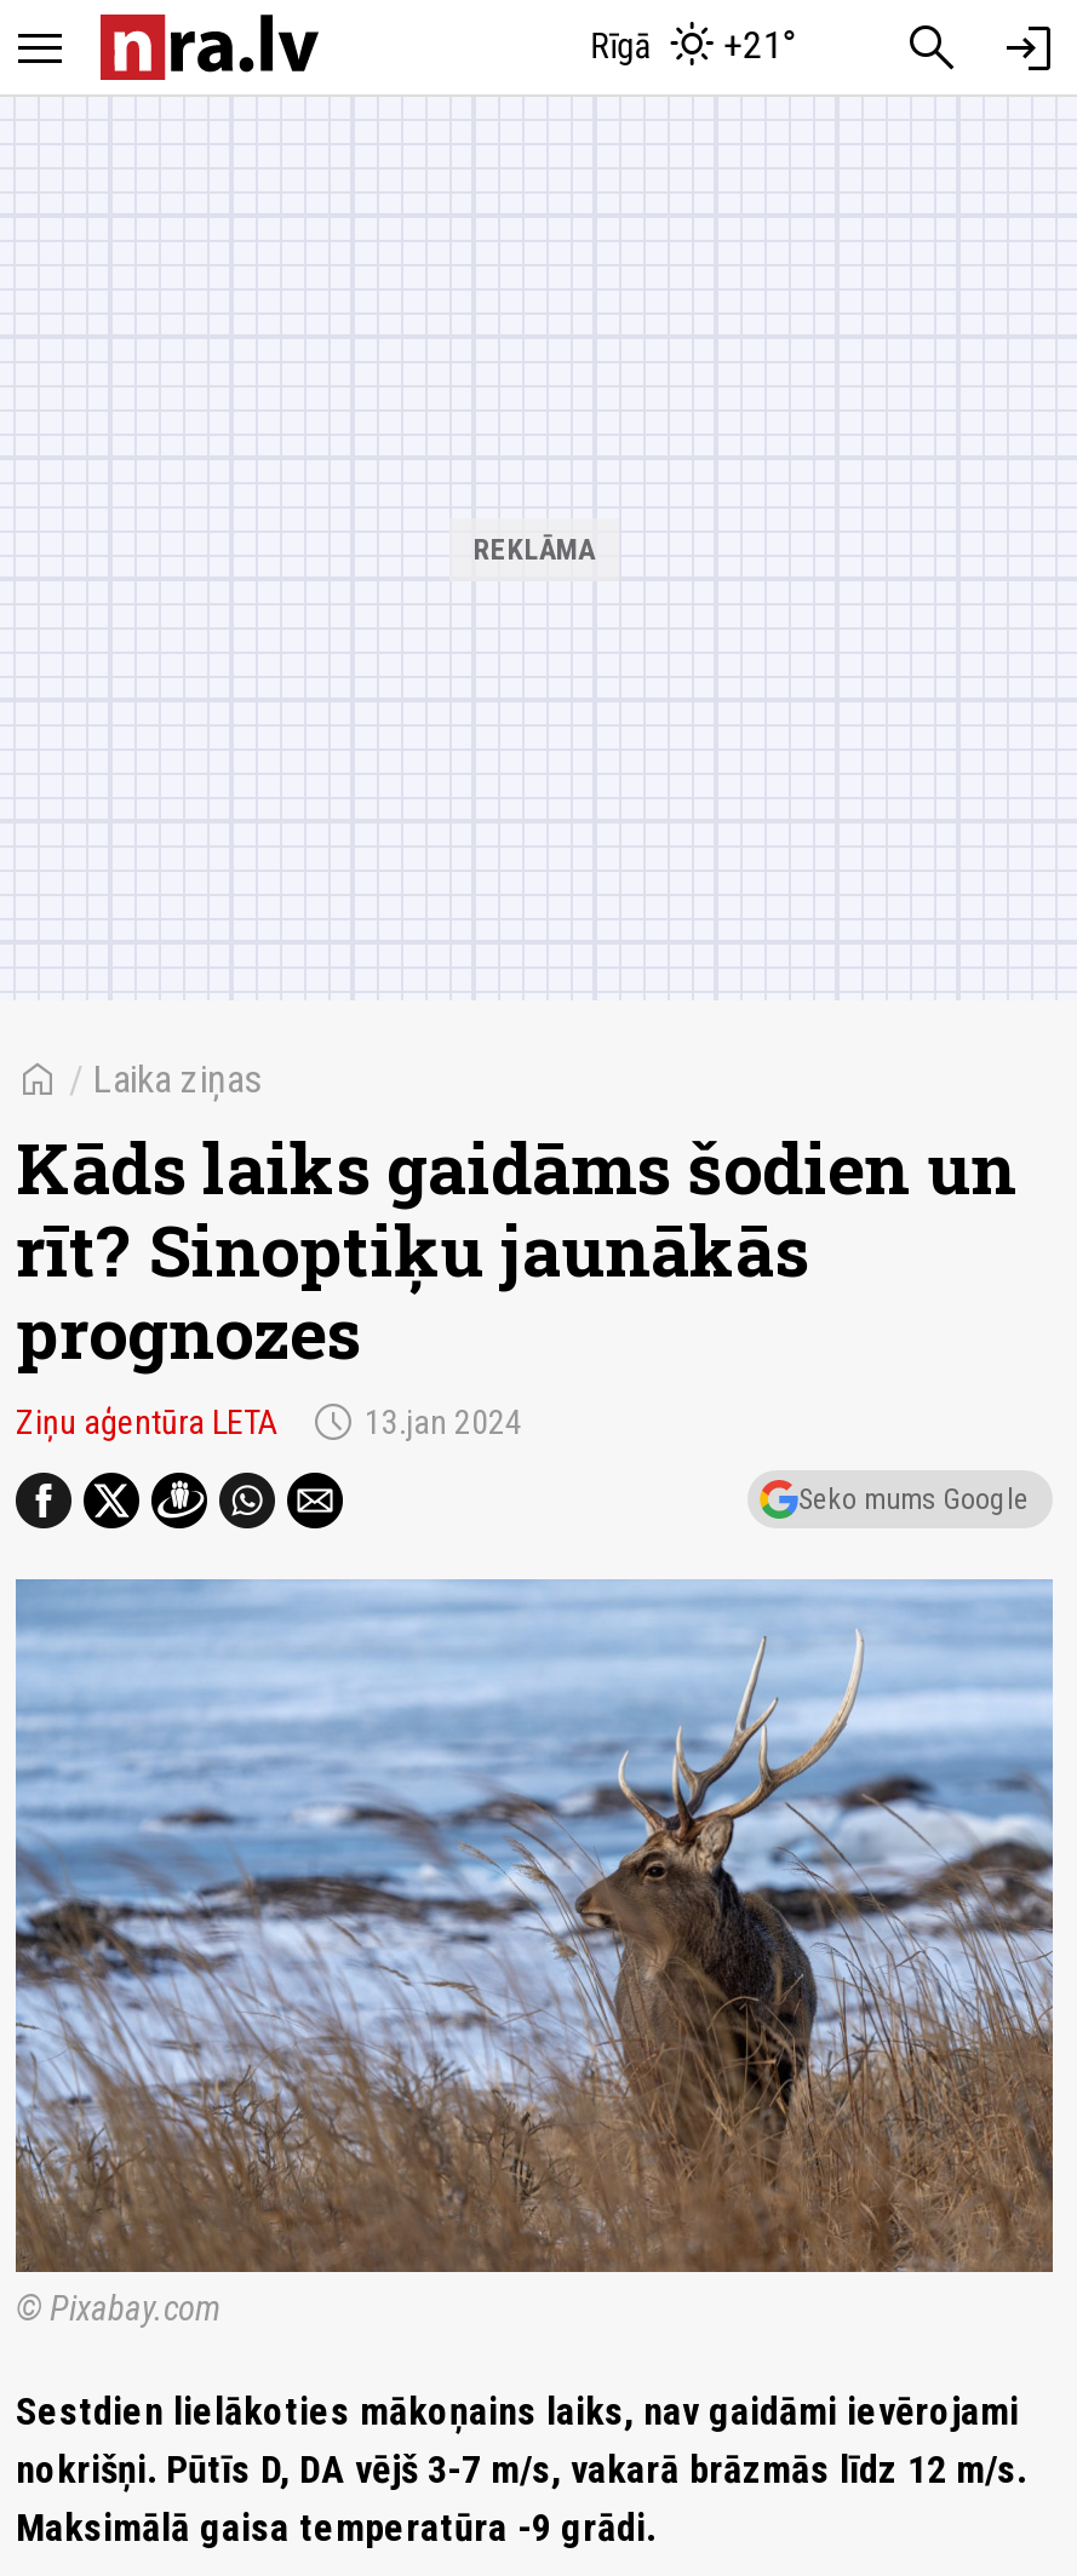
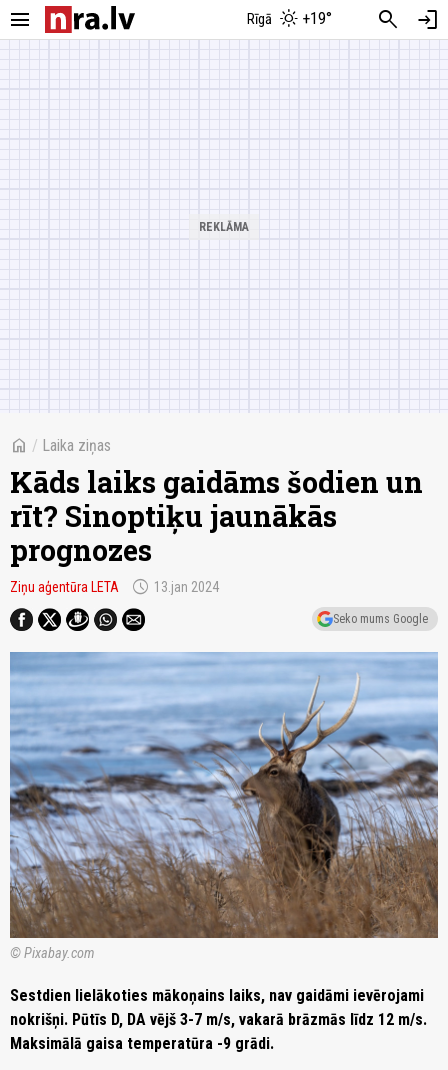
[590,22,796,68] Rīgā +21° -> [247,9,332,28] Rīgā +19°

